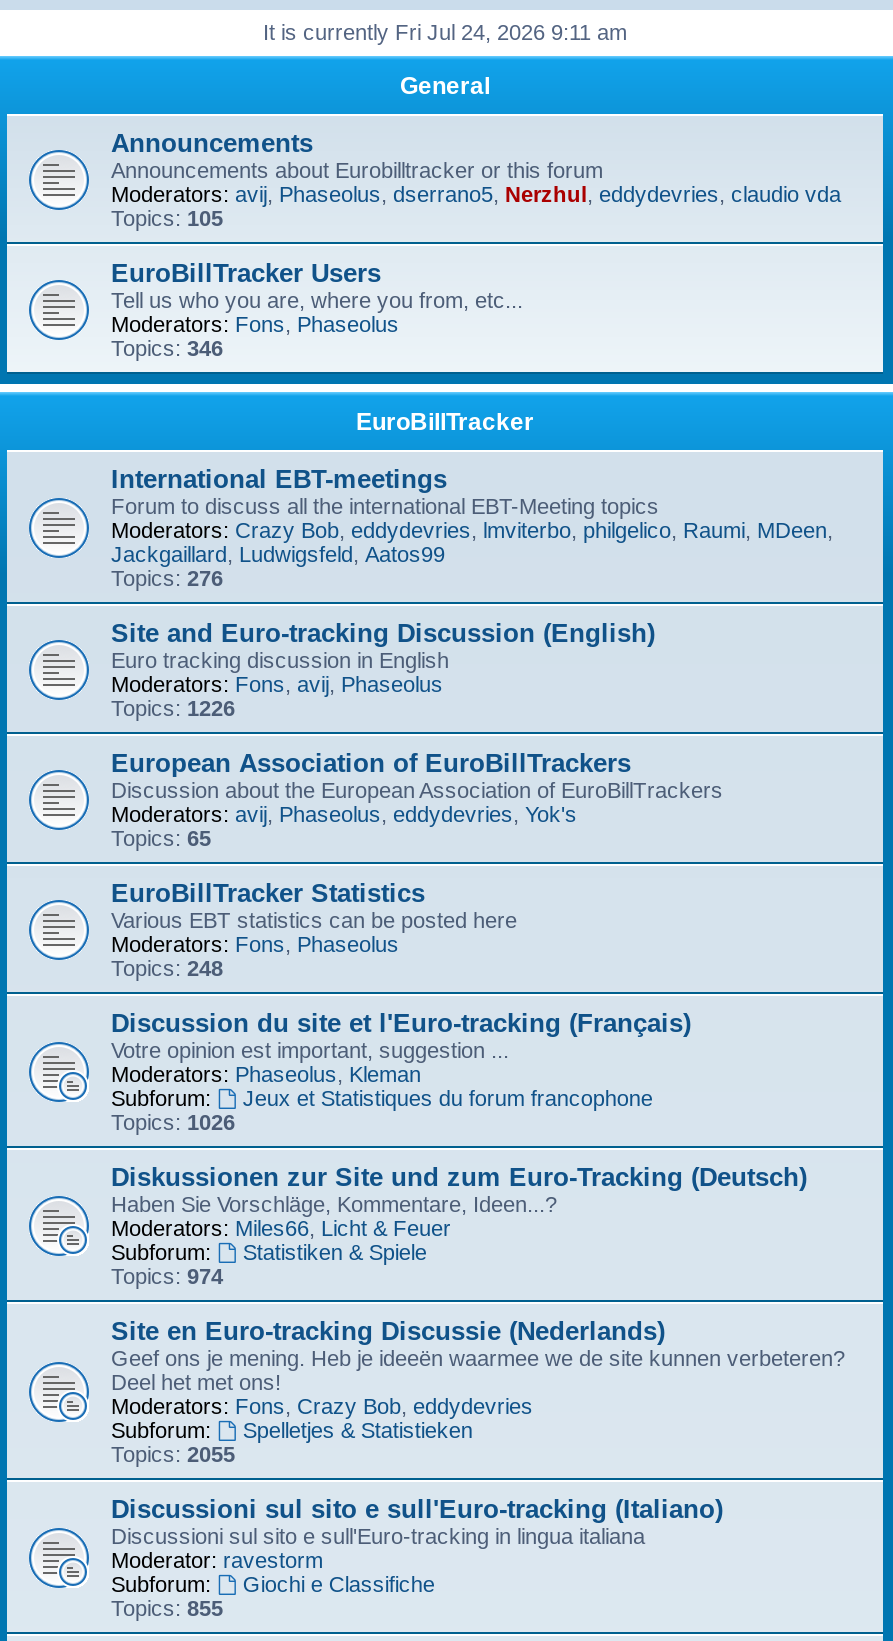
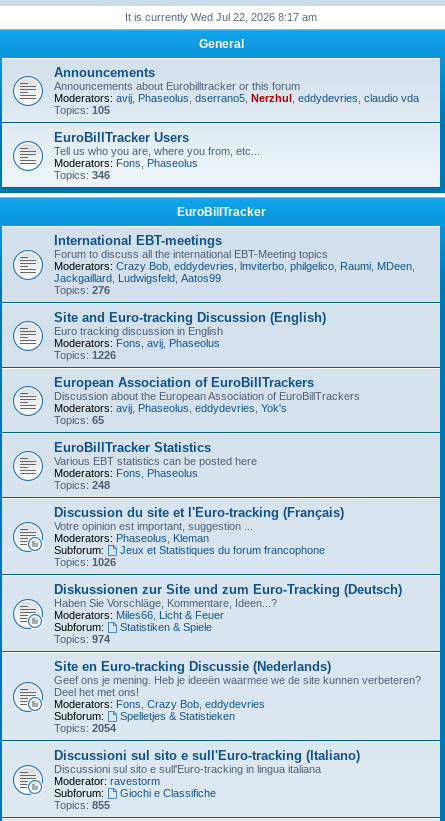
[263,20,627,44] It is currently Fri Jul 24, 2026 9:11 am -> [125,11,317,23] It is currently Wed Jul 22, 2026 8:17 am
[111,1442,235,1466] Topics: 2055 -> [54,722,116,734] Topics: 2054

